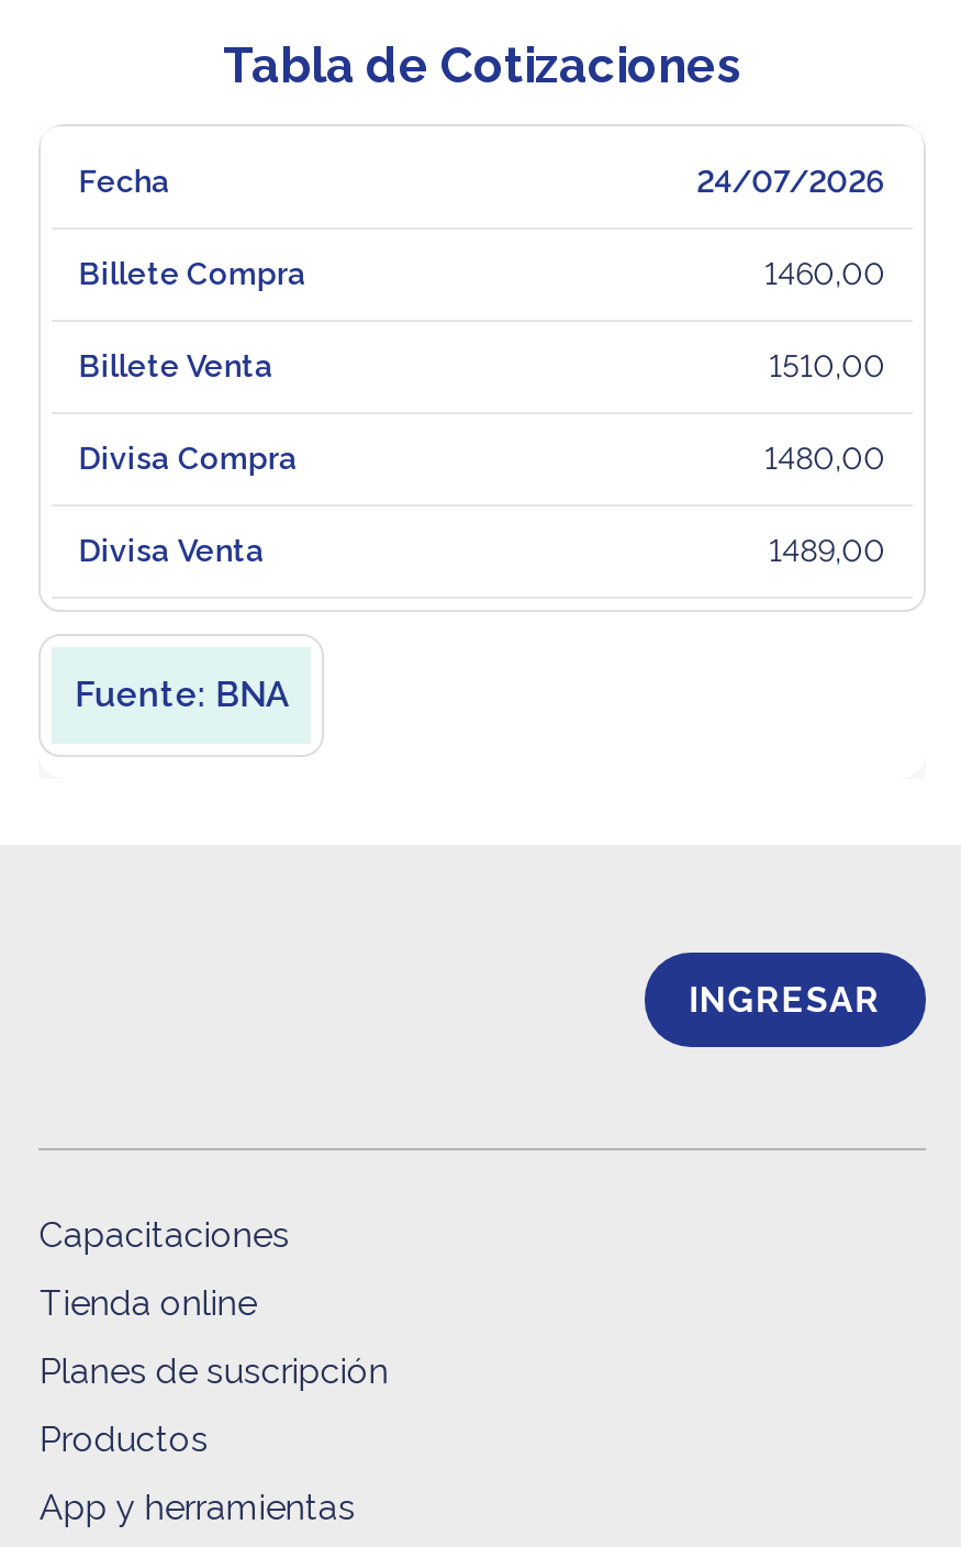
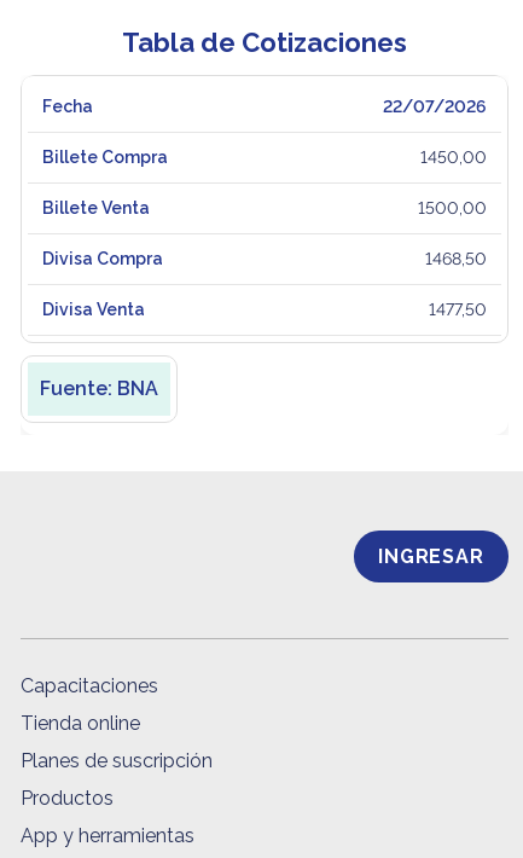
[697,165,885,200] 24/07/2026 -> [382,97,486,117] 22/07/2026
[765,257,885,292] 1460,00 -> [420,148,486,167] 1450,00
[769,349,885,385] 1510,00 -> [417,199,486,218] 1500,00
[765,442,885,477] 1480,00 -> [425,250,486,269] 1468,50
[769,534,885,569] 1489,00 -> [428,300,486,320] 1477,50

